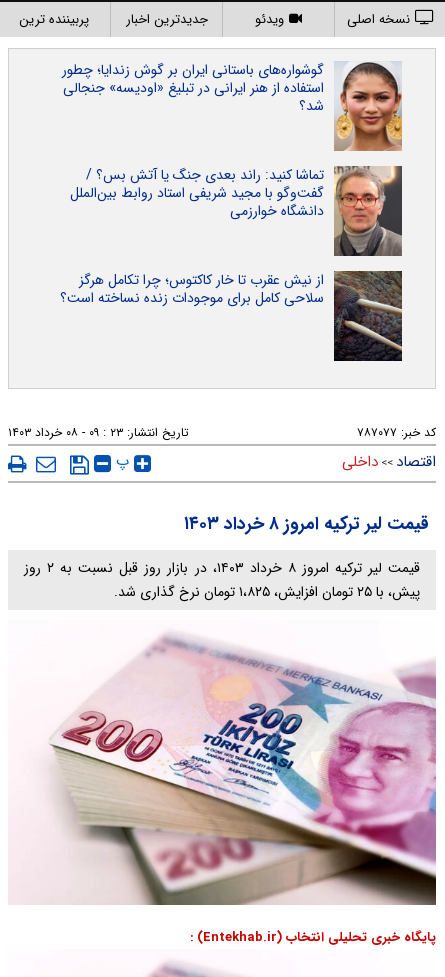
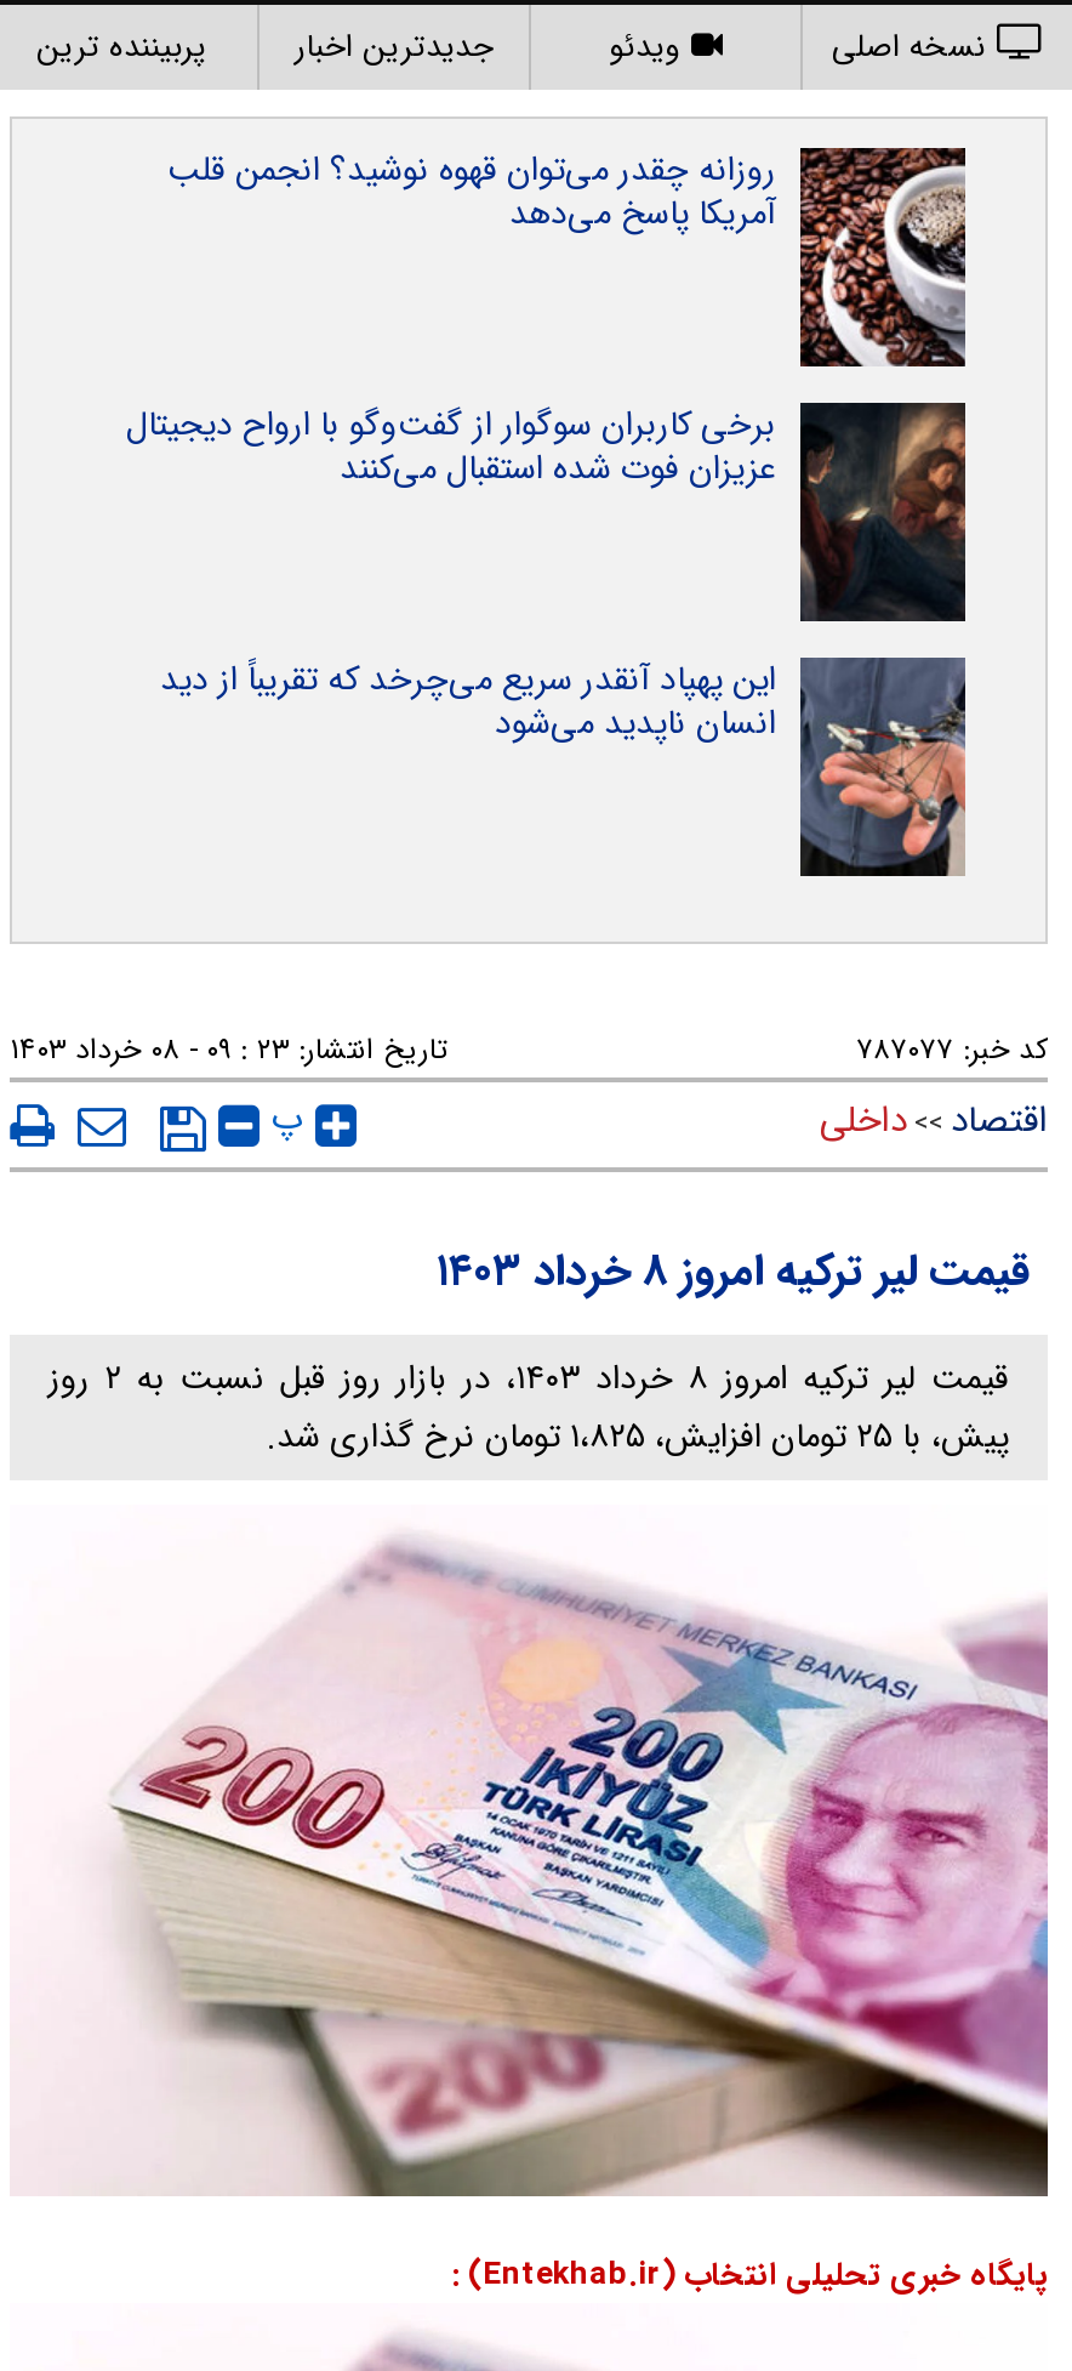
[62,59,403,152] [image] | گوشواره‌های باستانی ایران بر گوش زندایا؛ چطور | استفاده از هنر ایرانی در تبلیغ «اودیسه» جنجالی | شد؟ -> [167,143,968,369] [image] | روزانه چقدر می‌توان قهوه نوشید؟ انجمن قلب | آمریکا پاسخ می‌دهد
[70,164,403,256] [image] | تماشا کنید: راند بعدی جنگ یا آتش بس؟ / | گفت‌و‌گو با مجید شریفی استاد روابط بین‌الملل | دانشگاه خوارزمی -> [126,398,968,619] [image] | برخی کاربران سوگوار از گفت‌وگو با ارواح دیجیتال | عزیزان فوت شده استقبال می‌کنند
[60,269,403,362] [image] | از نیش عقرب تا خار کاکتوس؛ چرا تکامل هرگز | سلاحی کامل برای موجودات زنده نساخته است؟ -> [160,653,968,876] [image] | این پهپاد آنقدر سریع می‌چرخد که تقریباً از دید | انسان ناپدید می‌شود

